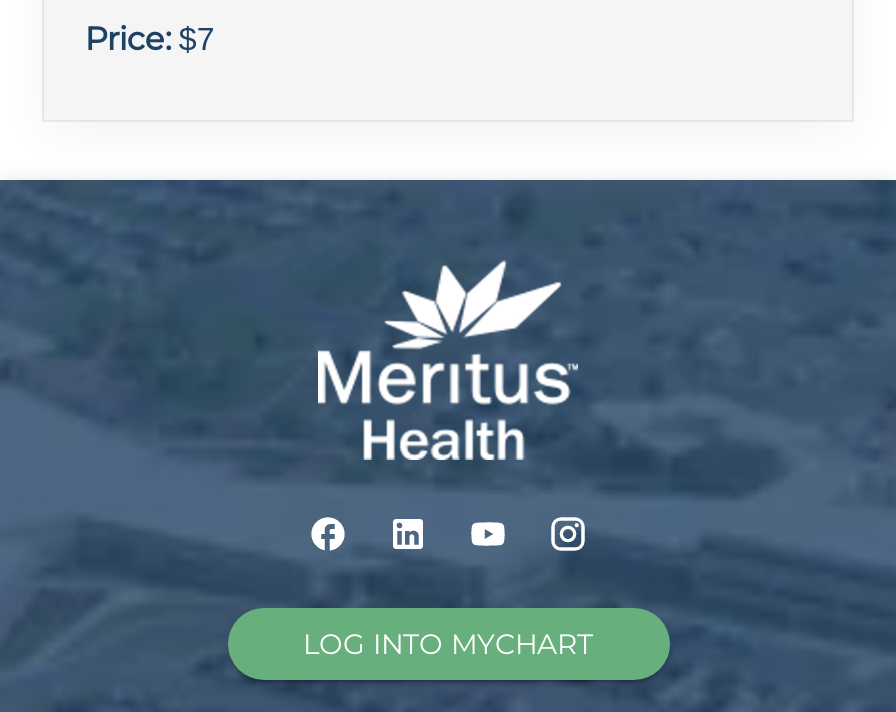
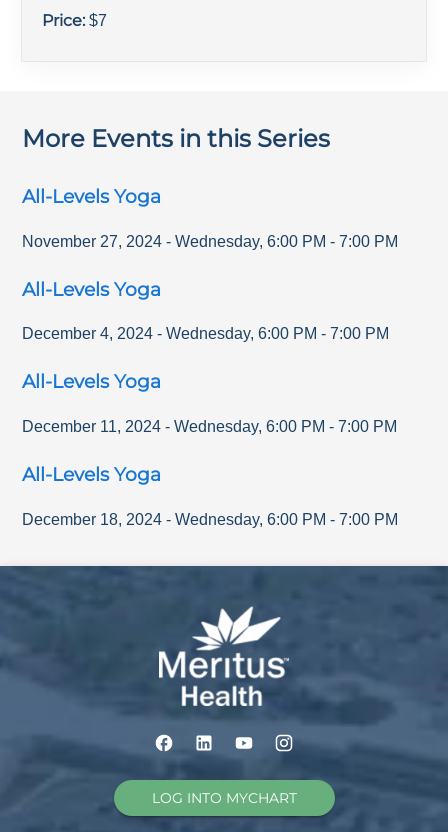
none -> [22,124,398,528] More Events in this Series | All-Levels Yoga | November 27, 2024 - Wednesday, 6:00 PM - 7:00 PM | All-Levels Yoga | December 4, 2024 - Wednesday, 6:00 PM - 7:00 PM | All-Levels Yoga | December 11, 2024 - Wednesday, 6:00 PM - 7:00 PM | All-Levels Yoga | December 18, 2024 - Wednesday, 6:00 PM - 7:00 PM

